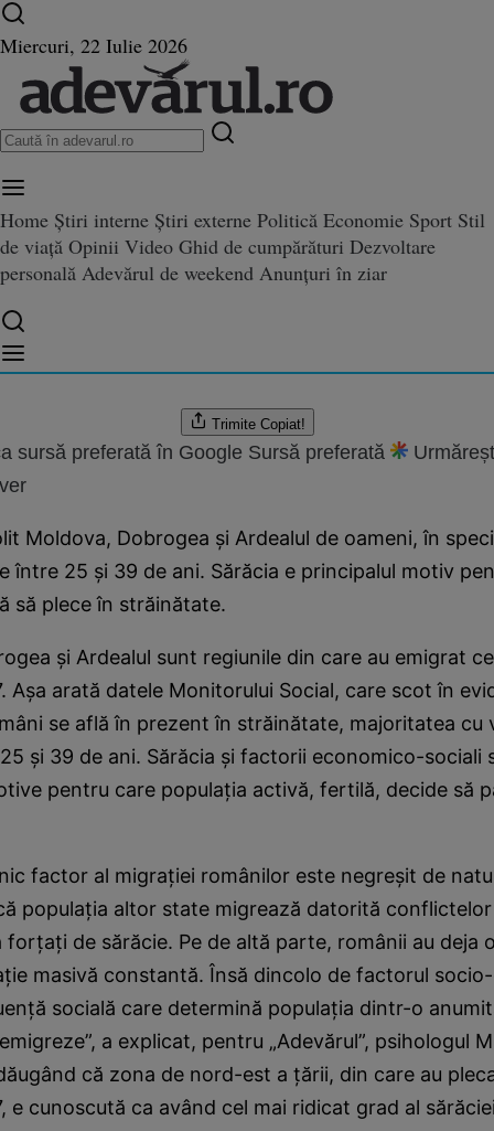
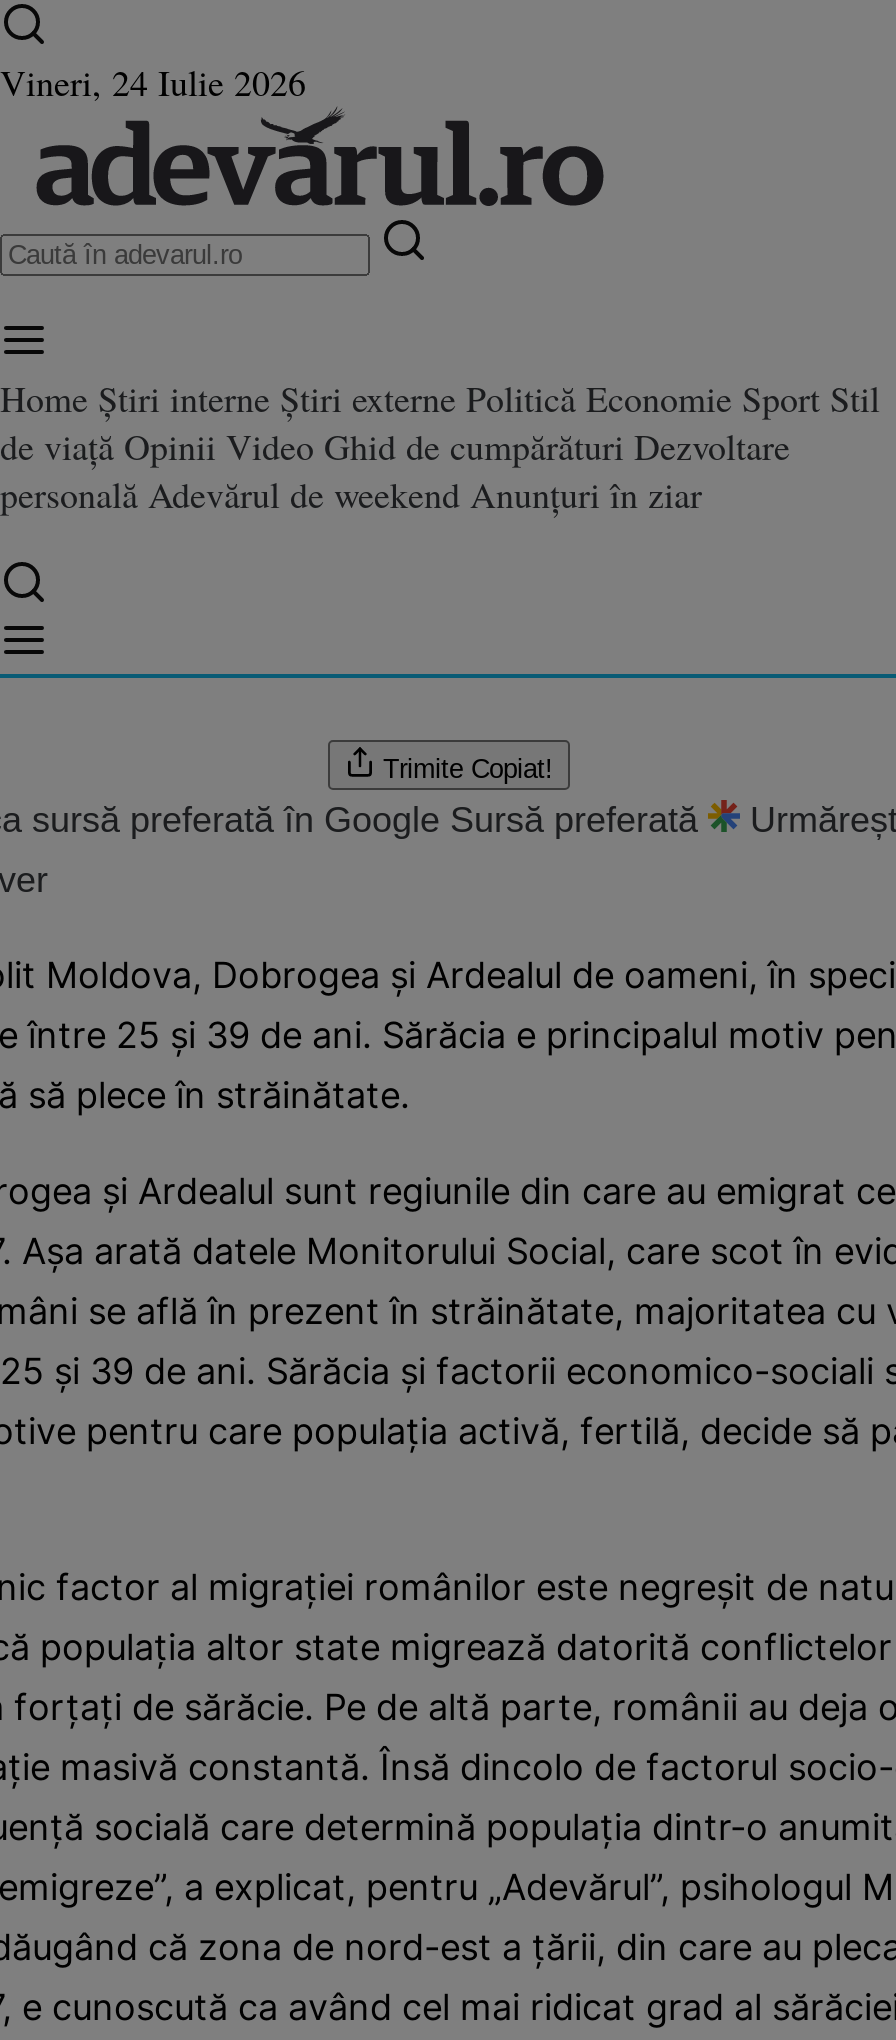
[0,32,187,58] Miercuri, 22 Iulie 2026 -> [0,58,306,106] Vineri, 24 Iulie 2026

